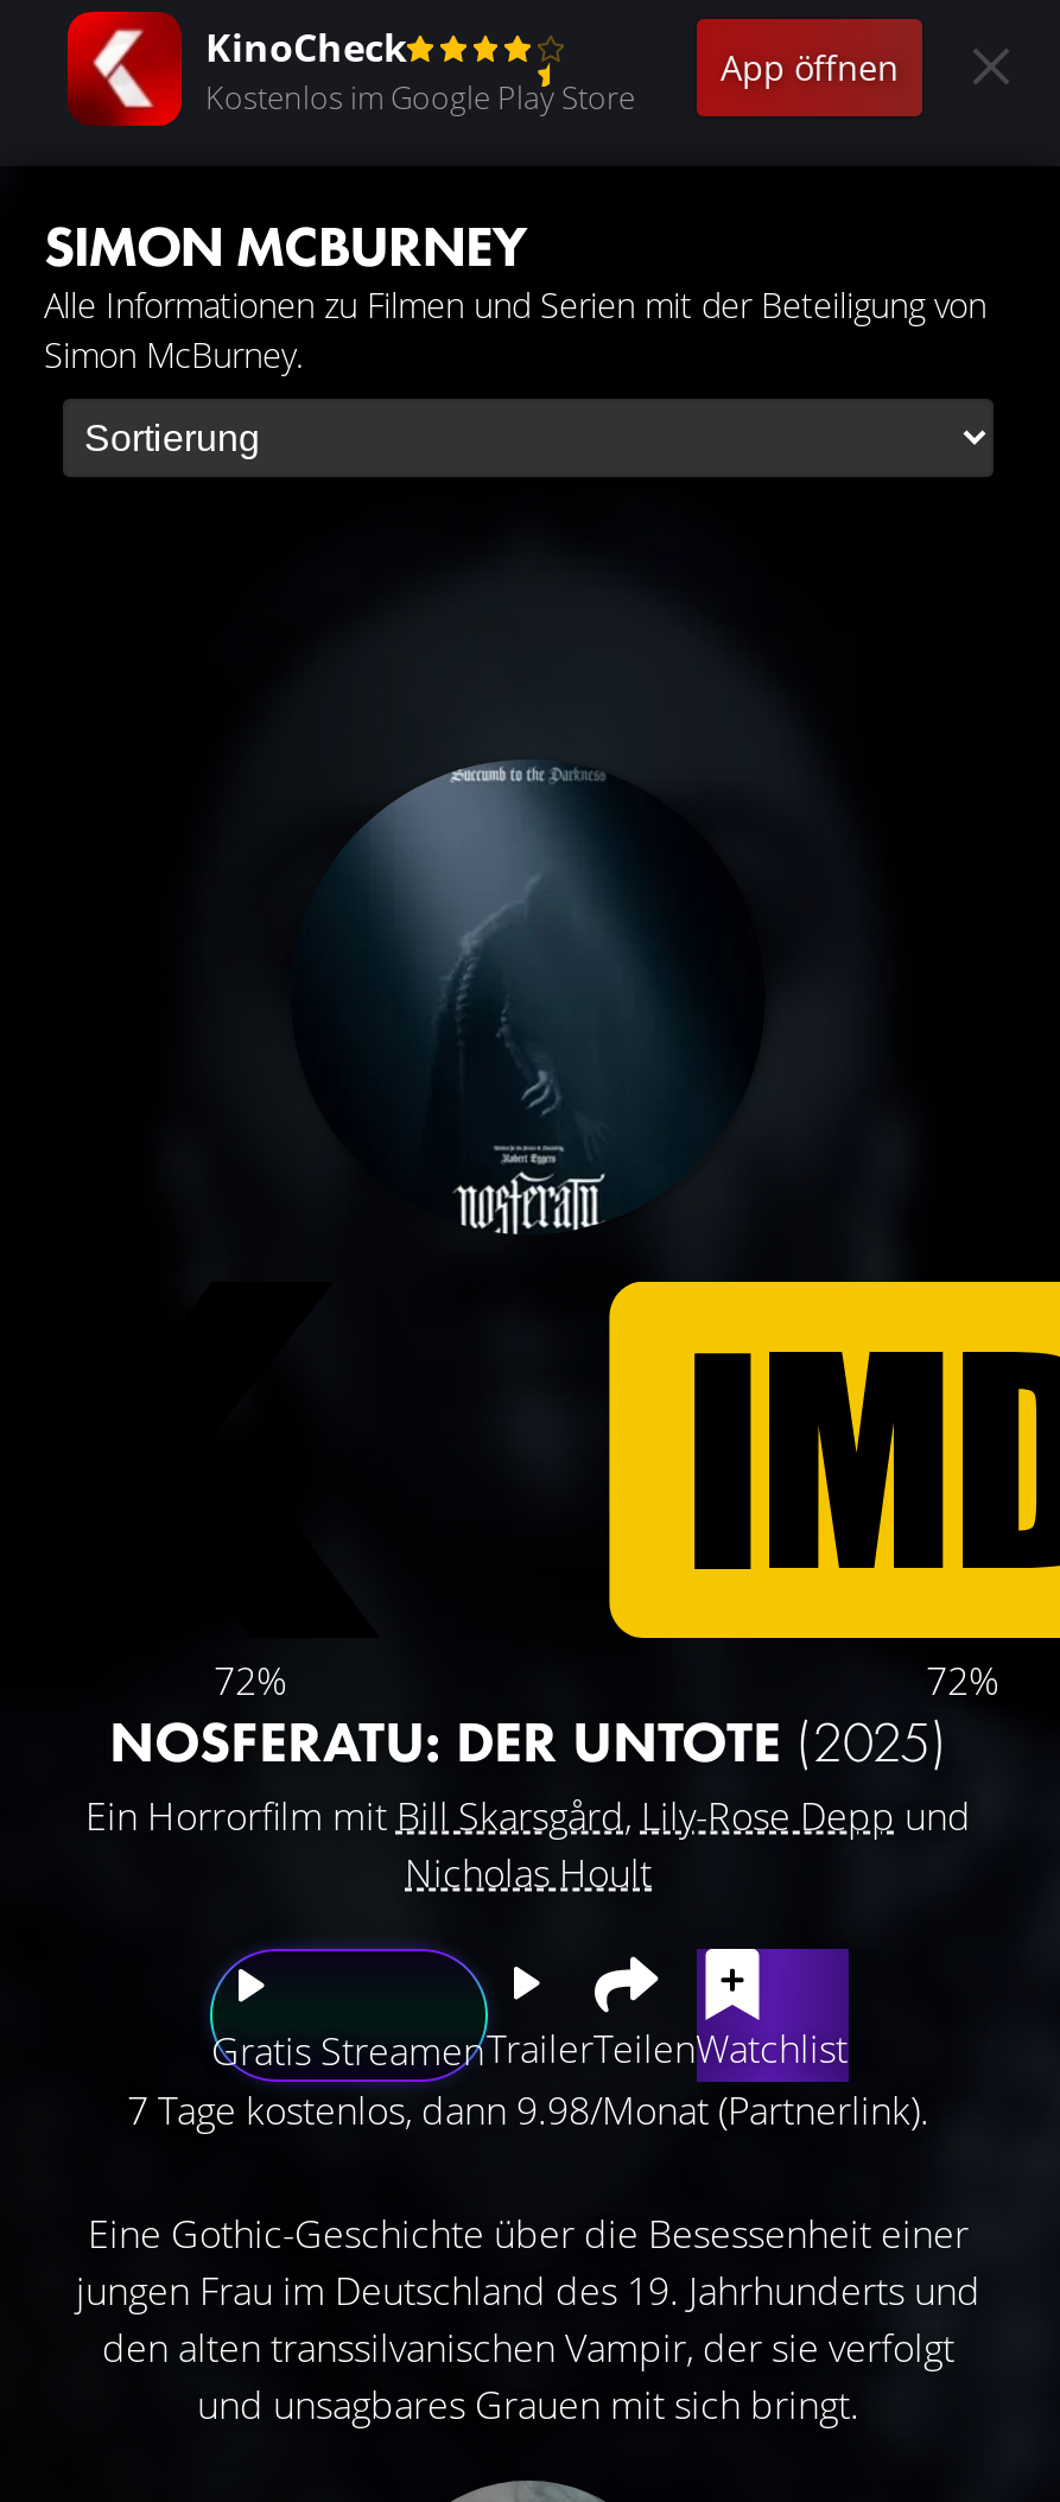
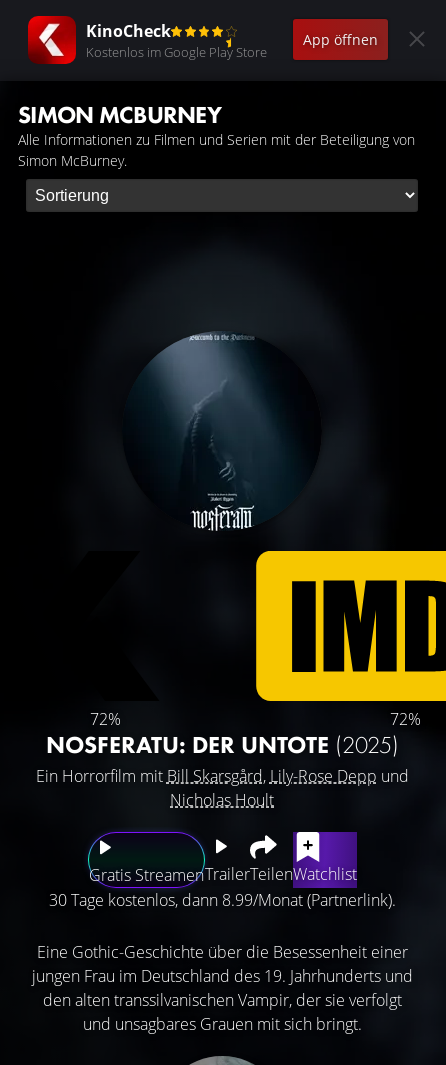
[127,2084,929,2136] 7 Tage kostenlos, dann 9.98/Monat (Partnerlink). -> [48,889,395,911] 30 Tage kostenlos, dann 8.99/Monat (Partnerlink).

